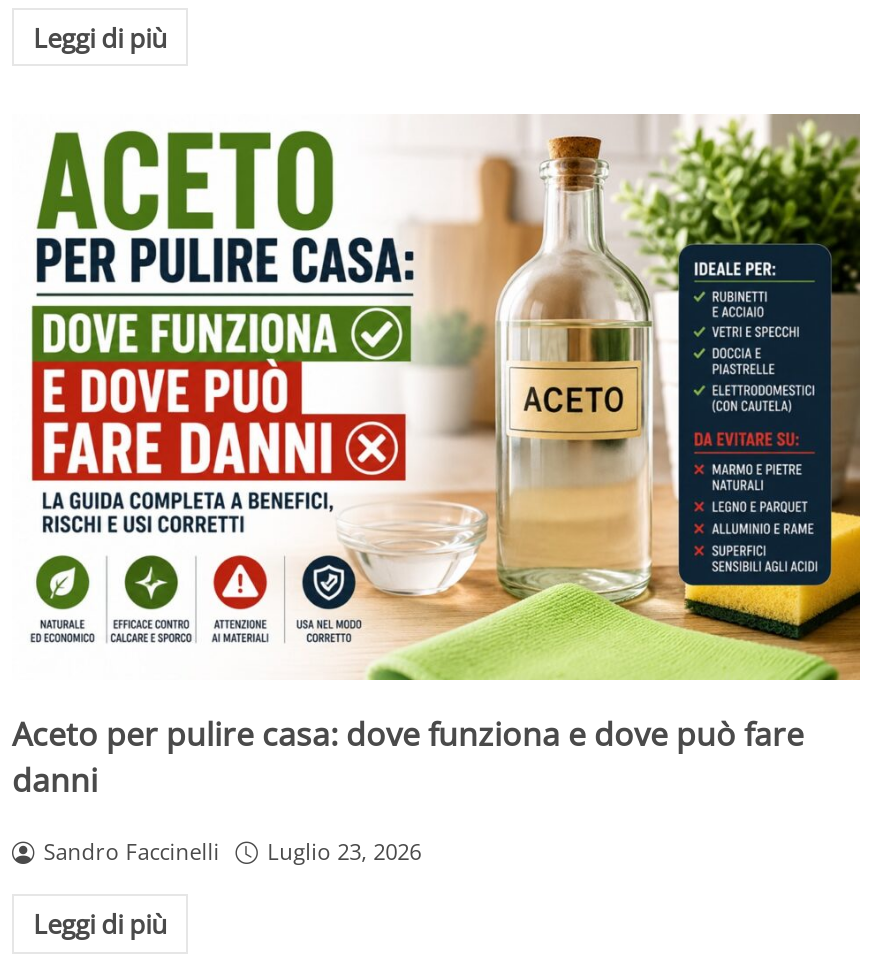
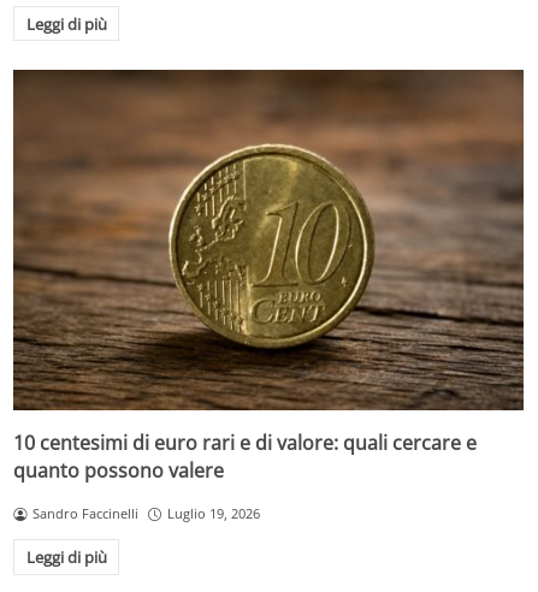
[12,114,862,802] [image] | Aceto per pulire casa: dove funziona e dove può fare | danni -> [12,69,525,484] [image] | 10 centesimi di euro rari e di valore: quali cercare e | quanto possono valere
[44,836,421,866] Sandro Faccinelli Luglio 23, 2026 -> [32,504,259,522] Sandro Faccinelli Luglio 19, 2026

